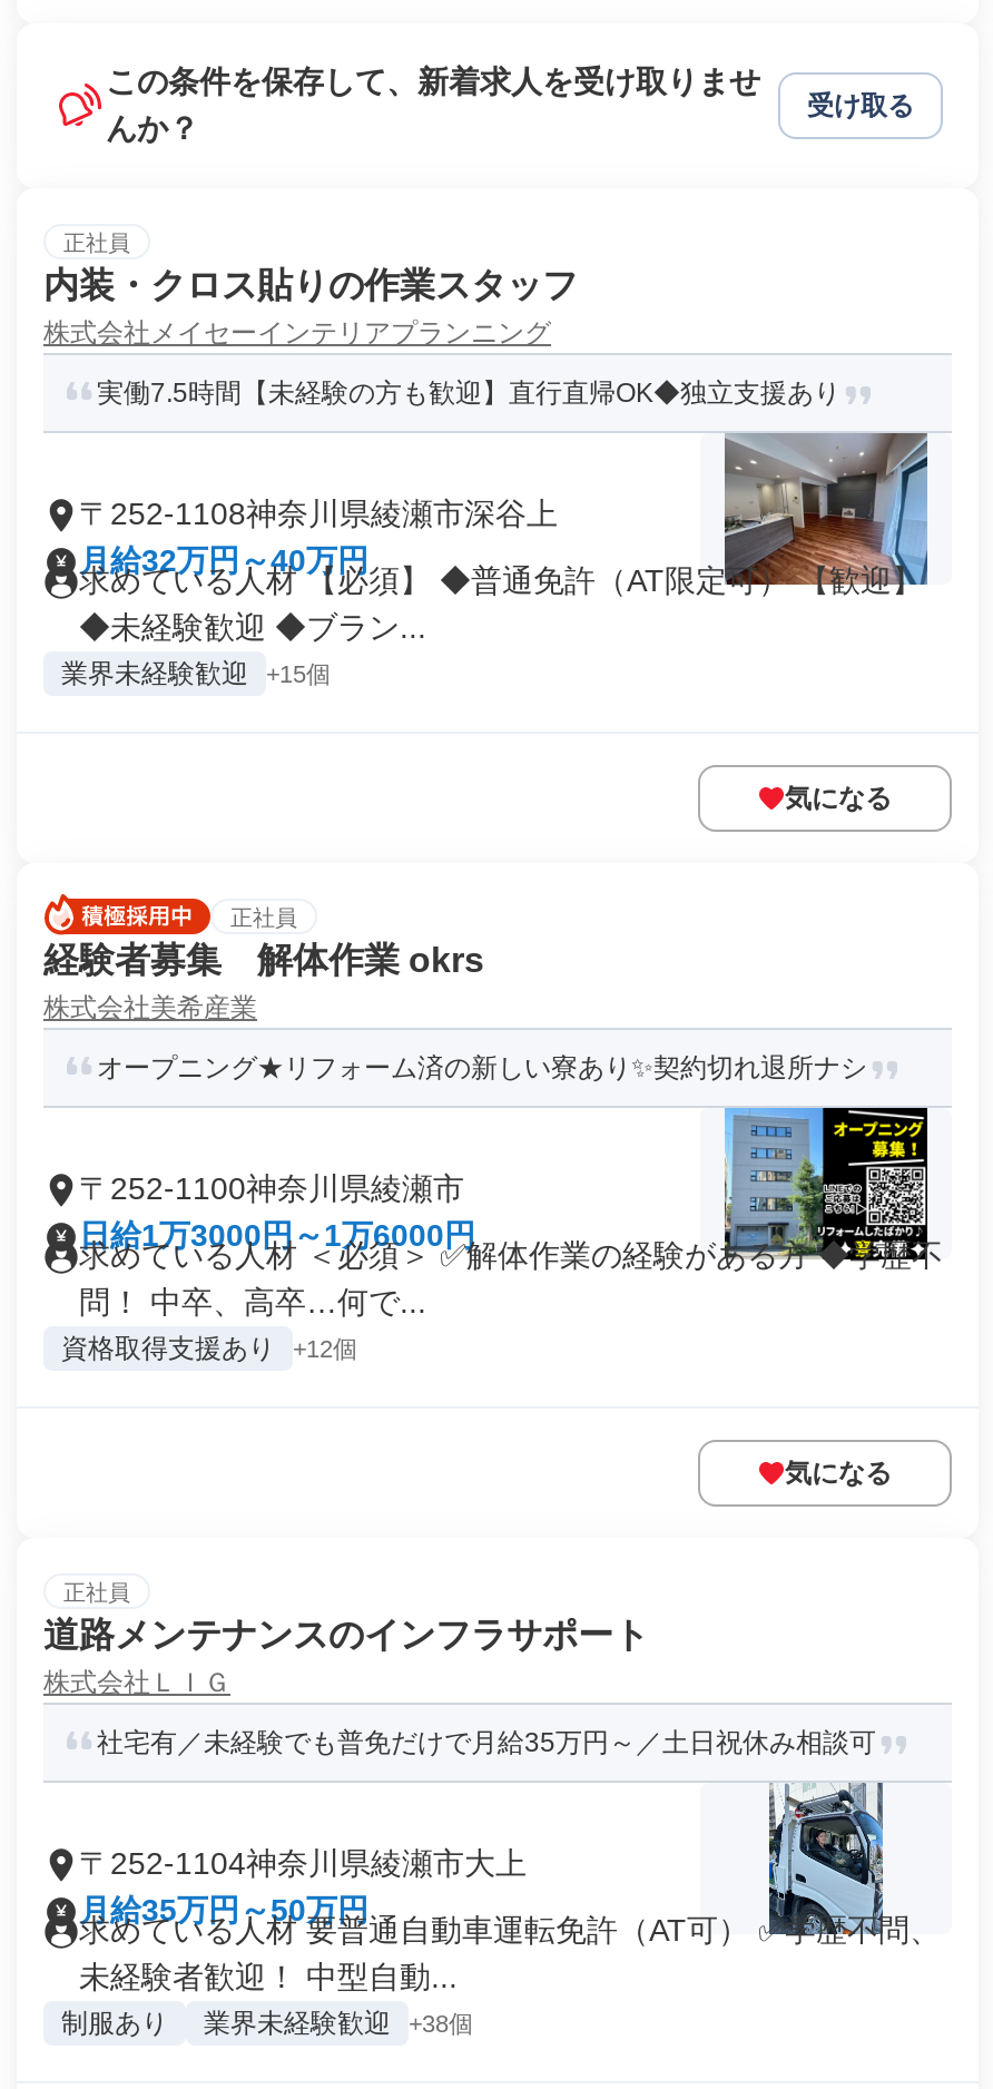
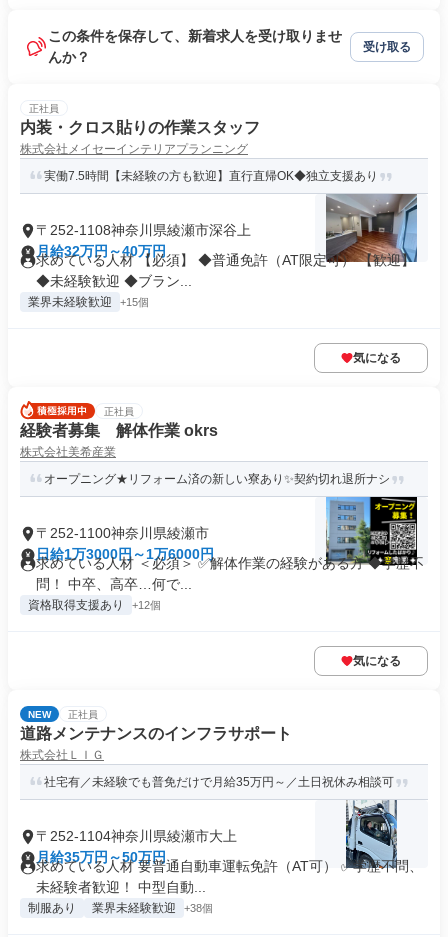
none -> [28,708,51,719] NEW

